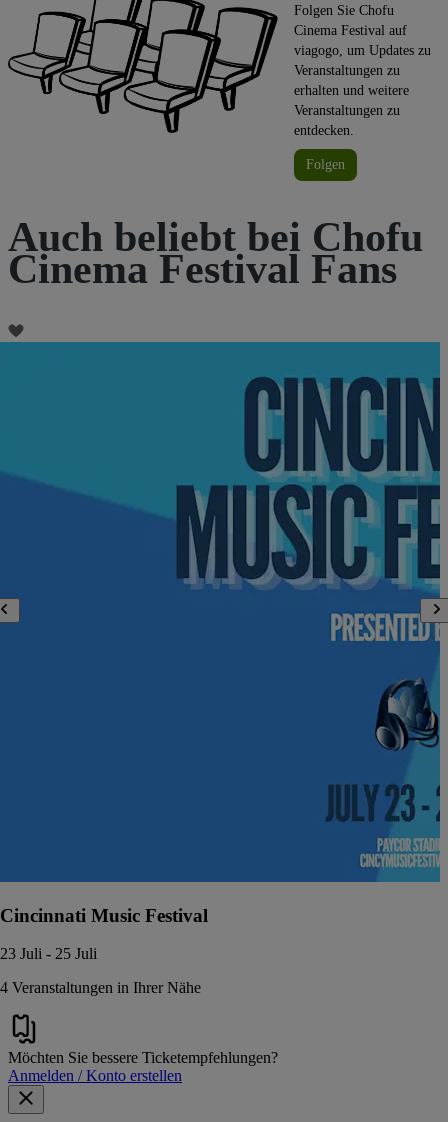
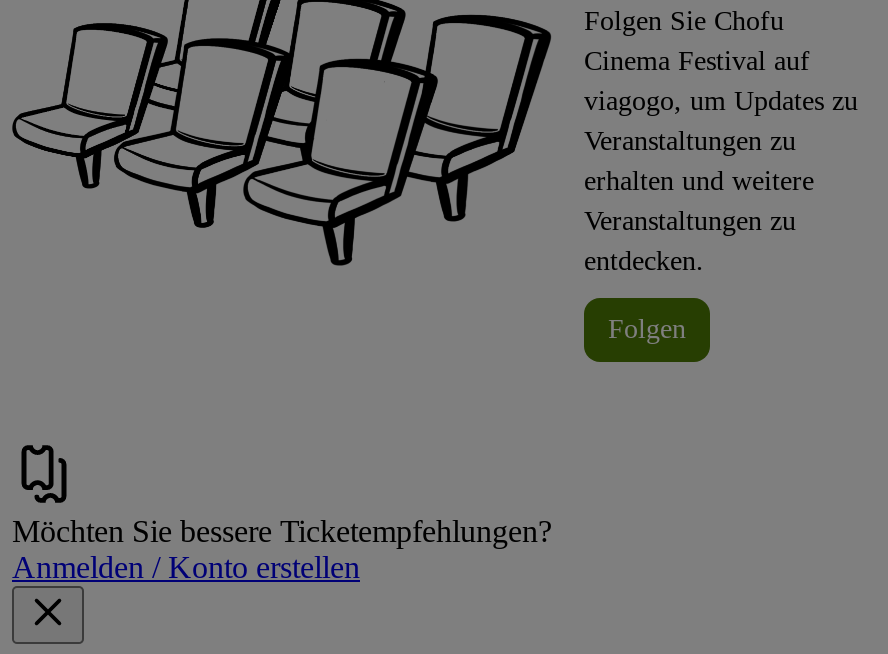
[8,214,423,292] Auch beliebt bei Chofu | Cinema Festival Fans -> none
[0,324,445,996] [image] | Cincinnati Music Festival | 23 Juli - 25 Juli | 4 Veranstaltungen in Ihrer Nähe -> none

